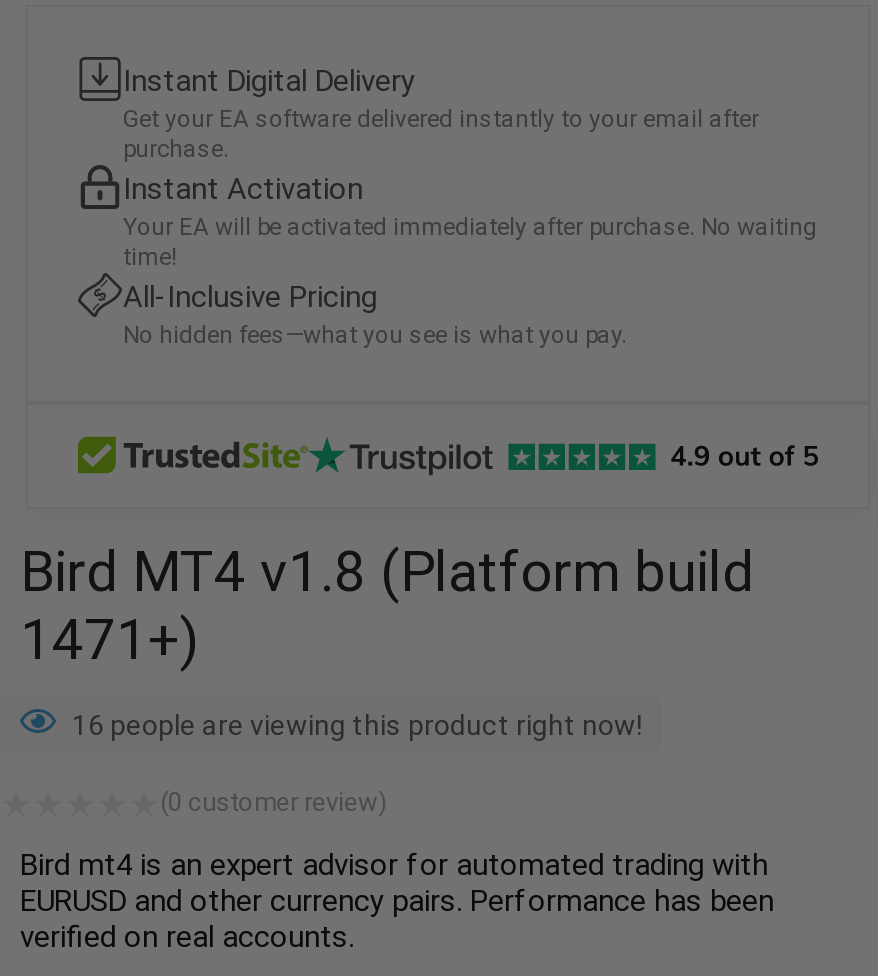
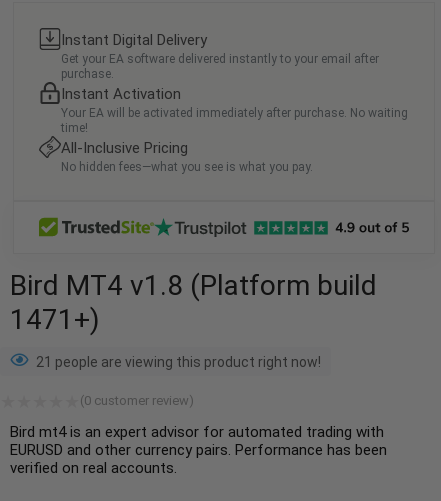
[72,708,642,740] 16 people are viewing this product right now! -> [36,353,321,369] 21 people are viewing this product right now!

